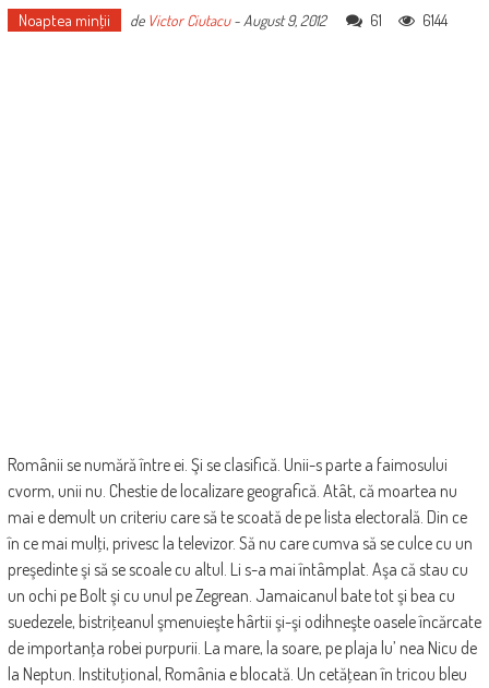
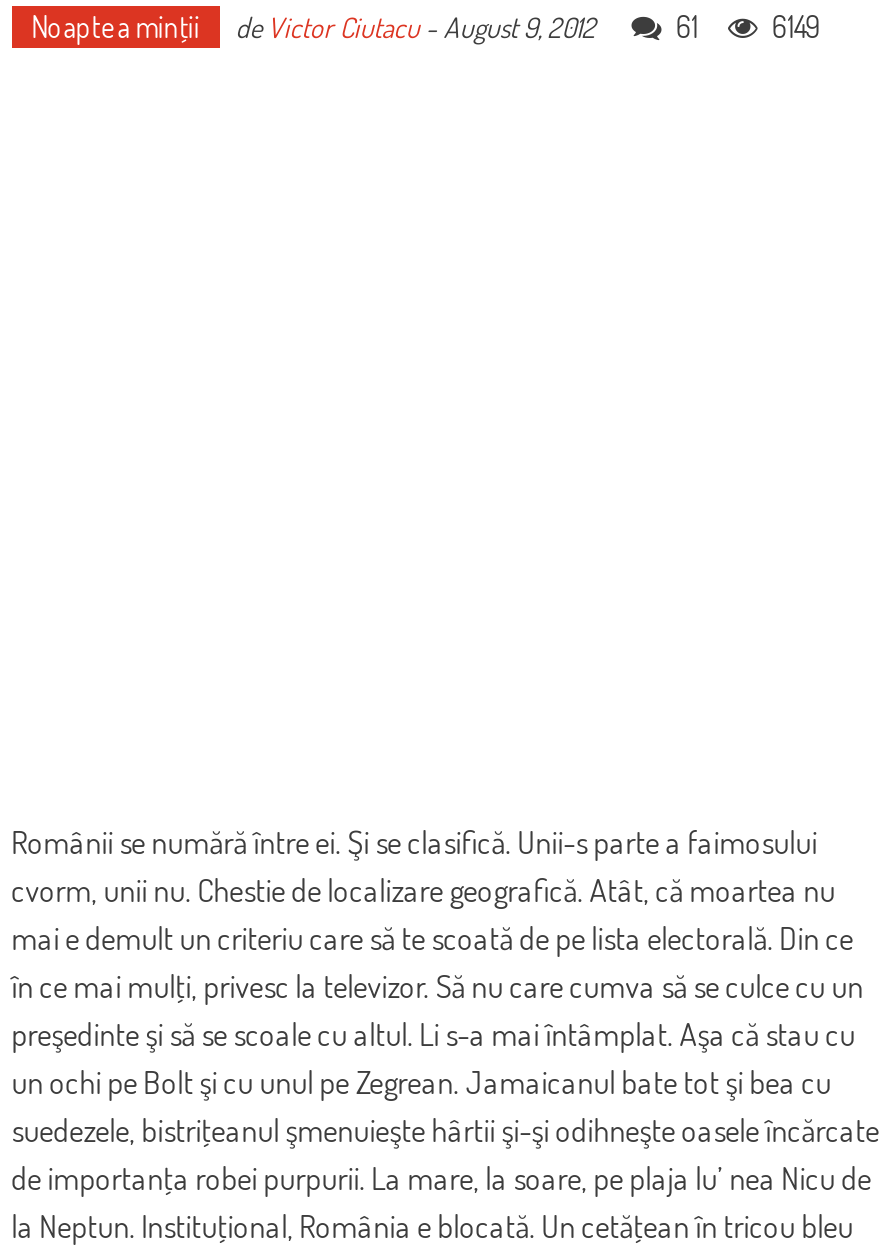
[370,10,447,31] 61 6144 -> [675,9,821,47] 61 6149

